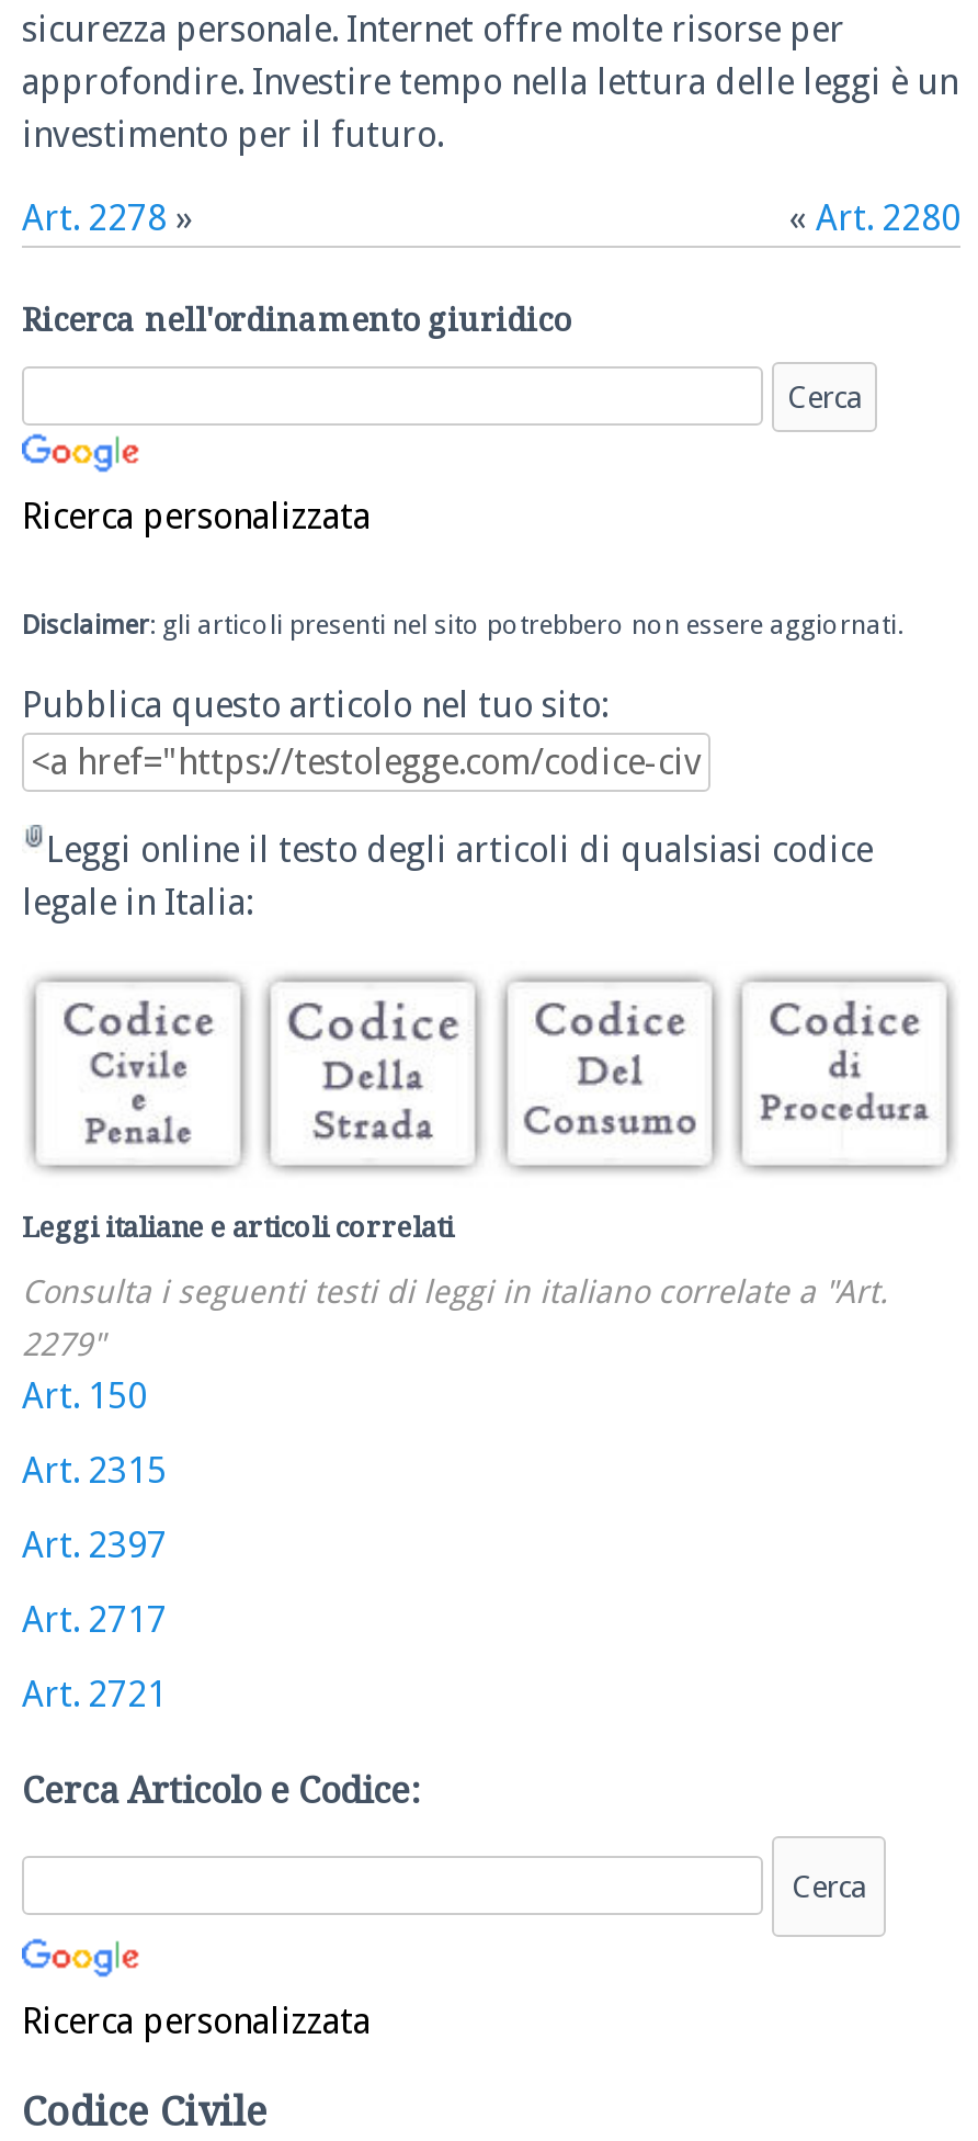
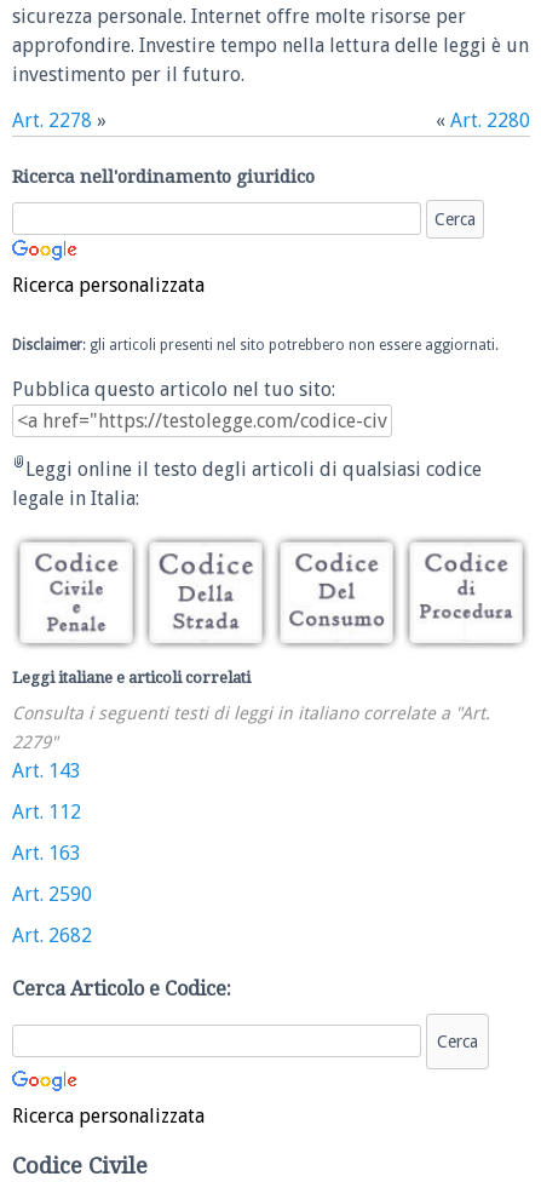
[22,1376,147,1418] Art. 150 -> [12,760,81,783] Art. 143
[22,1451,167,1492] Art. 2315 -> [12,801,81,824] Art. 112
[22,1525,167,1567] Art. 2397 -> [12,842,81,865] Art. 163
[22,1600,167,1642] Art. 2717 -> [12,883,92,906] Art. 2590
[22,1674,167,1716] Art. 2721 -> [12,924,92,947] Art. 2682

